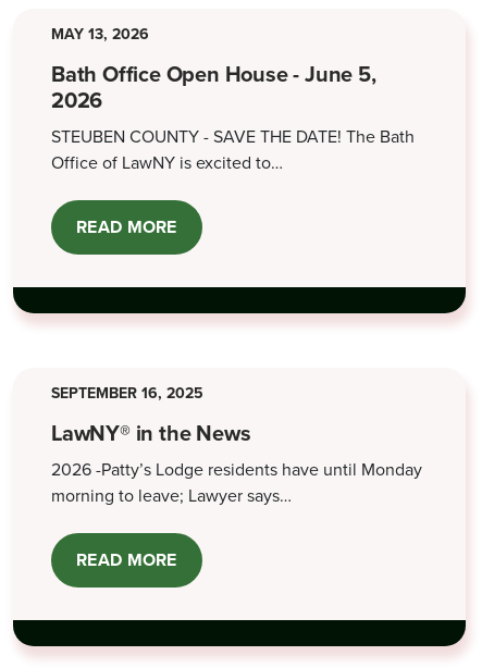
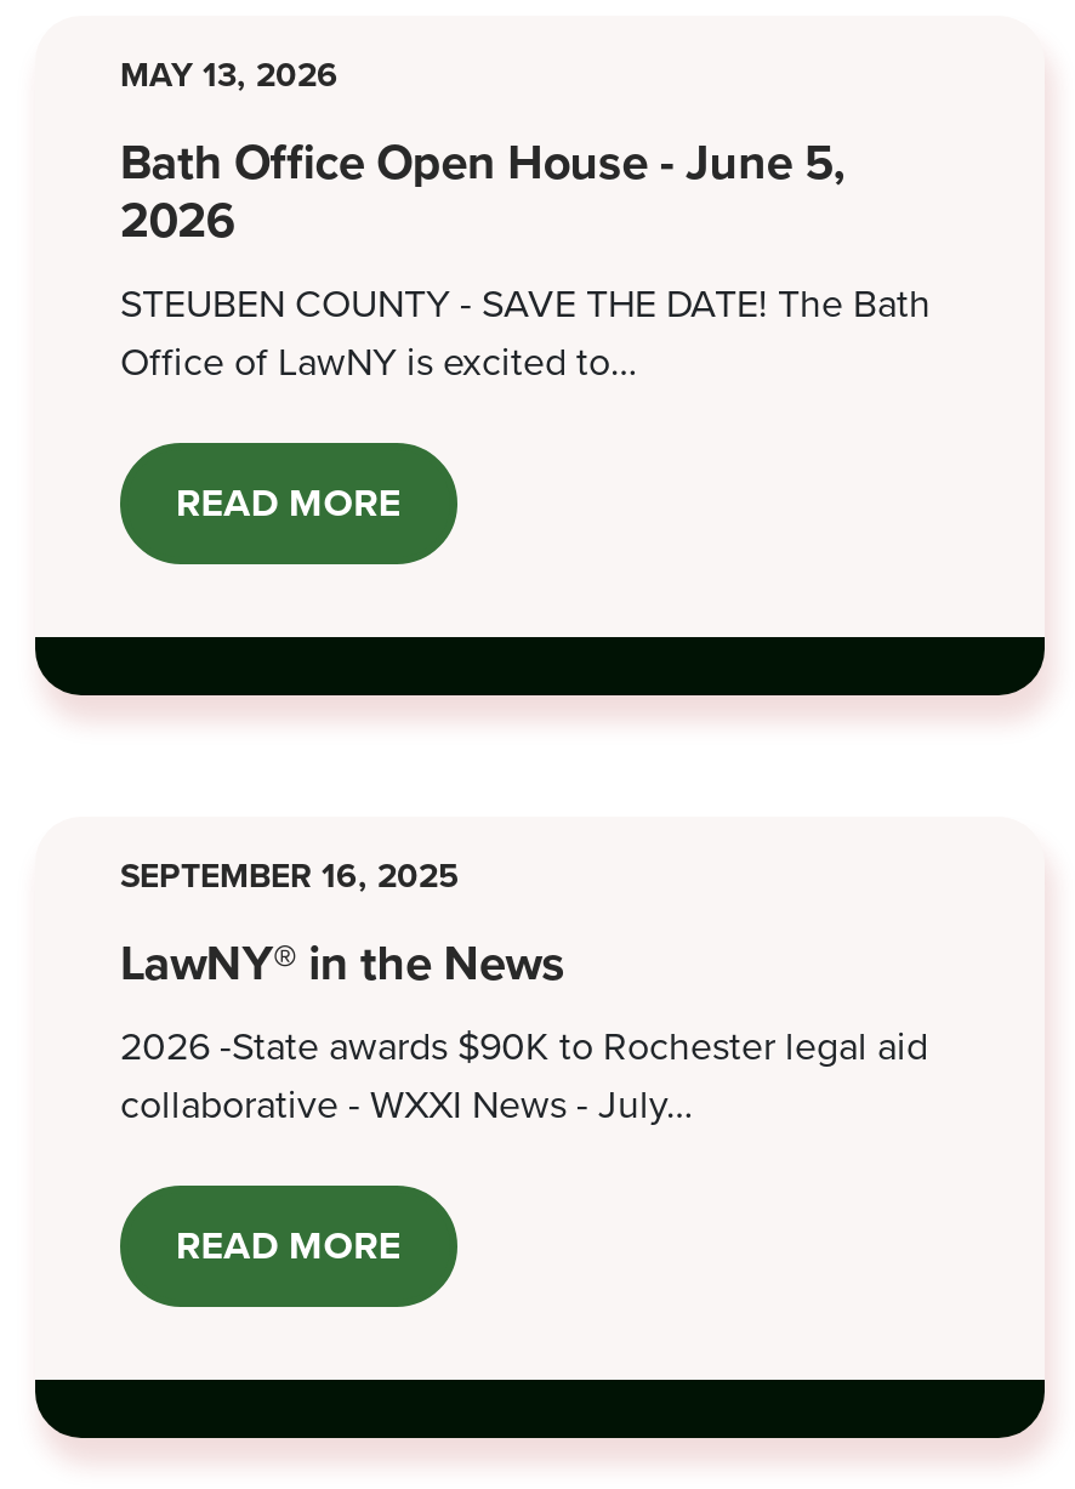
[51,457,422,508] 2026 -Patty’s Lodge residents have until Monday | morning to leave; Lawyer says… -> [120,1018,928,1130] 2026 -State awards $90K to Rochester legal aid | collaborative - WXXI News - July…

